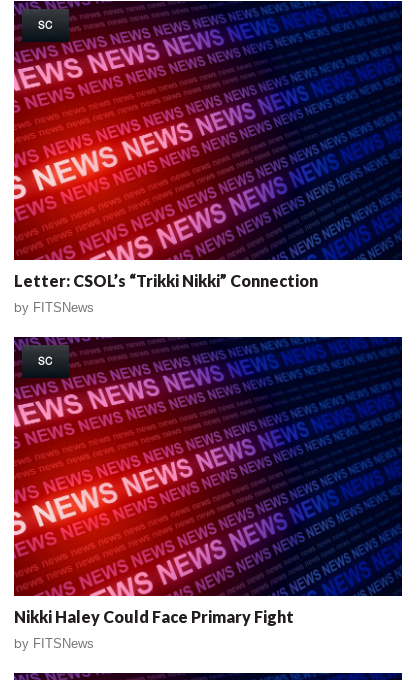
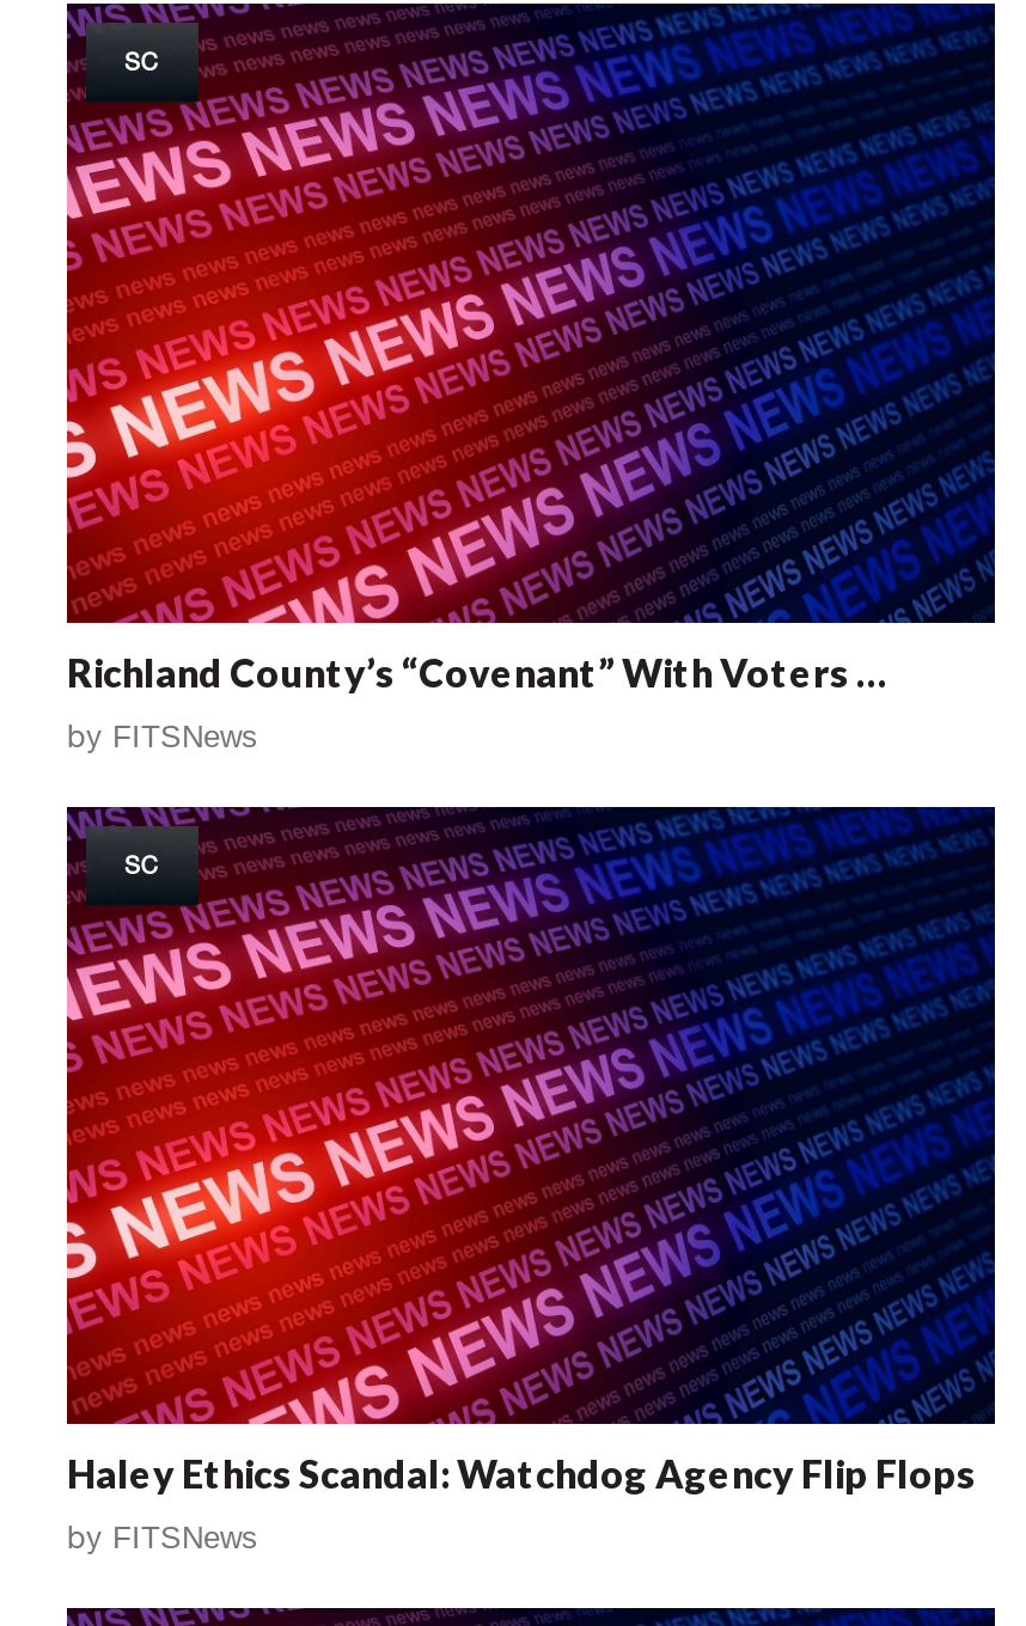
[14,271,318,290] Letter: CSOL’s “Trikki Nikki” Connection -> [67,648,887,694] Richland County’s “Covenant” With Voters …
[14,607,294,626] Nikki Haley Could Face Primary Fight -> [67,1451,976,1496] Haley Ethics Scandal: Watchdog Agency Flip Flops

